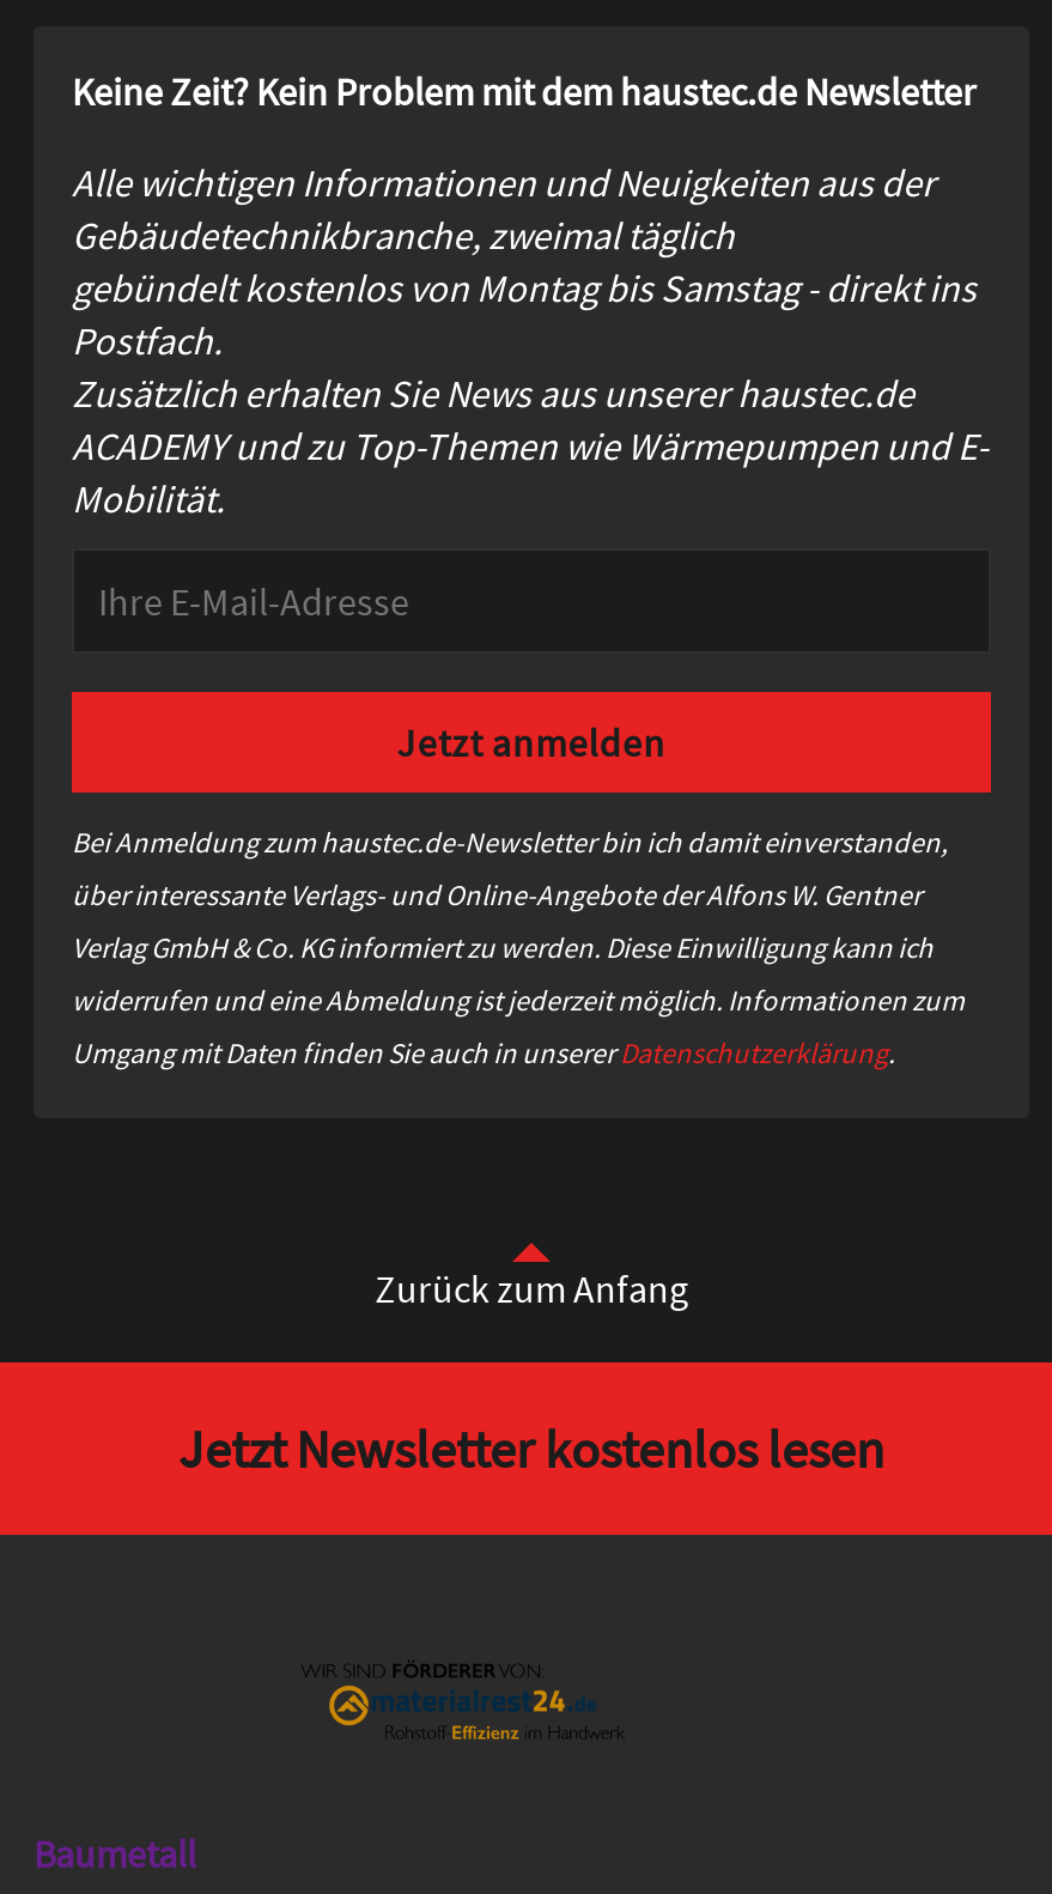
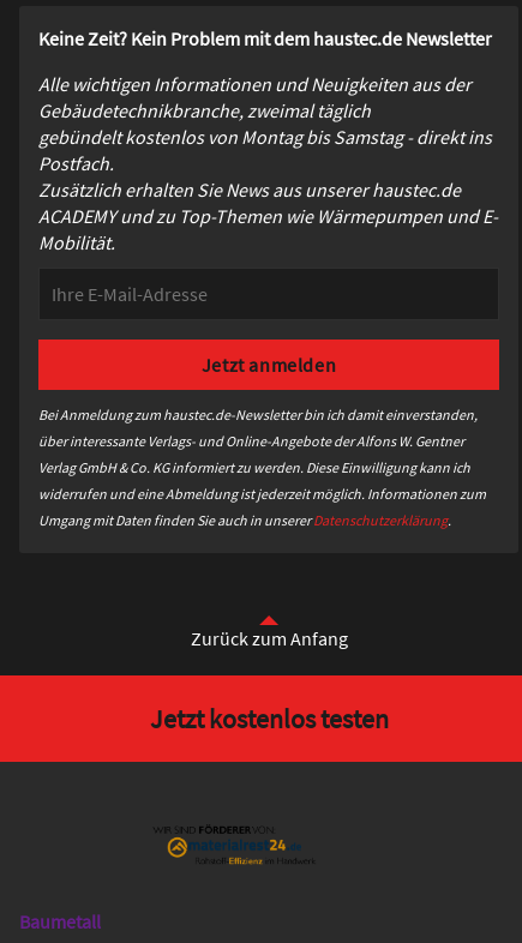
[178,1416,884,1483] Jetzt Newsletter kostenlos lesen -> [149,702,388,736] Jetzt kostenlos testen

